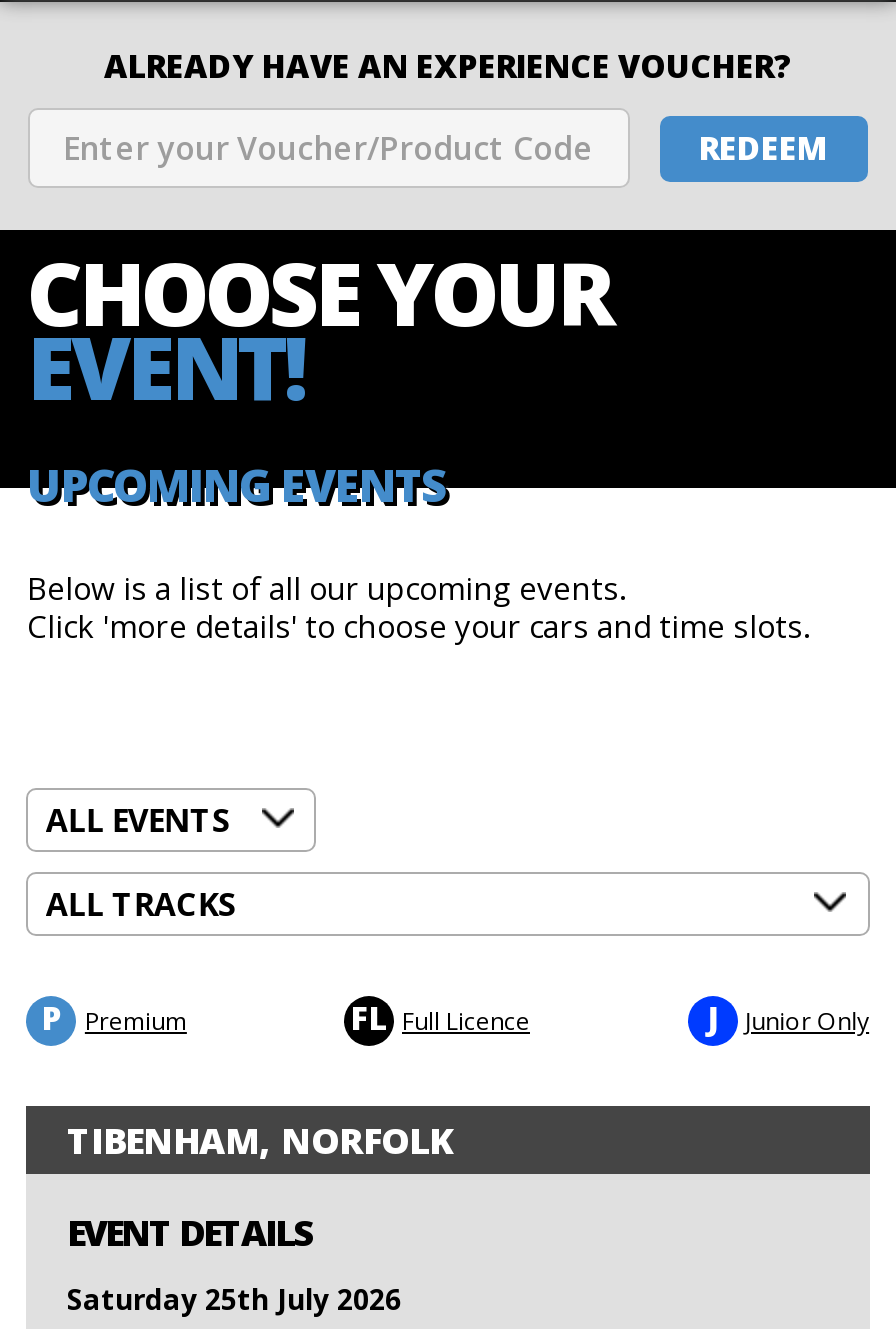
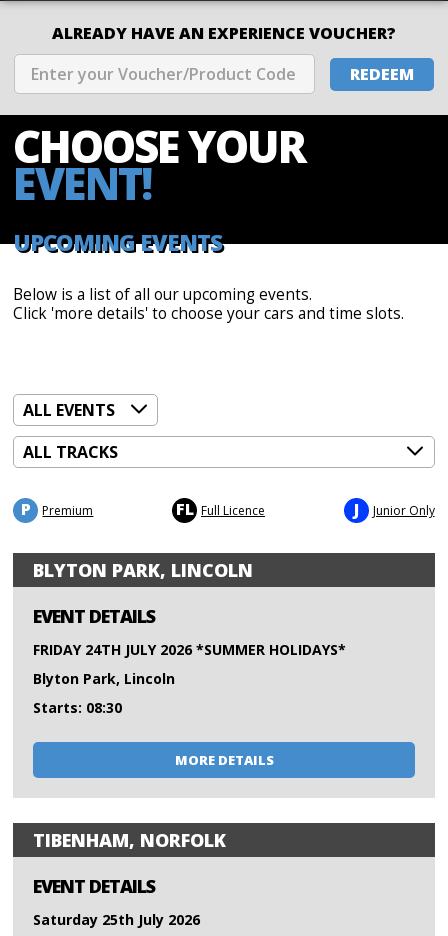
none -> [33,558,346,769] BLYTON PARK, LINCOLN | EVENT DETAILS | FRIDAY 24TH JULY 2026 *SUMMER HOLIDAYS* | Blyton Park, Lincoln | Starts: 08:30 | MORE DETAILS

